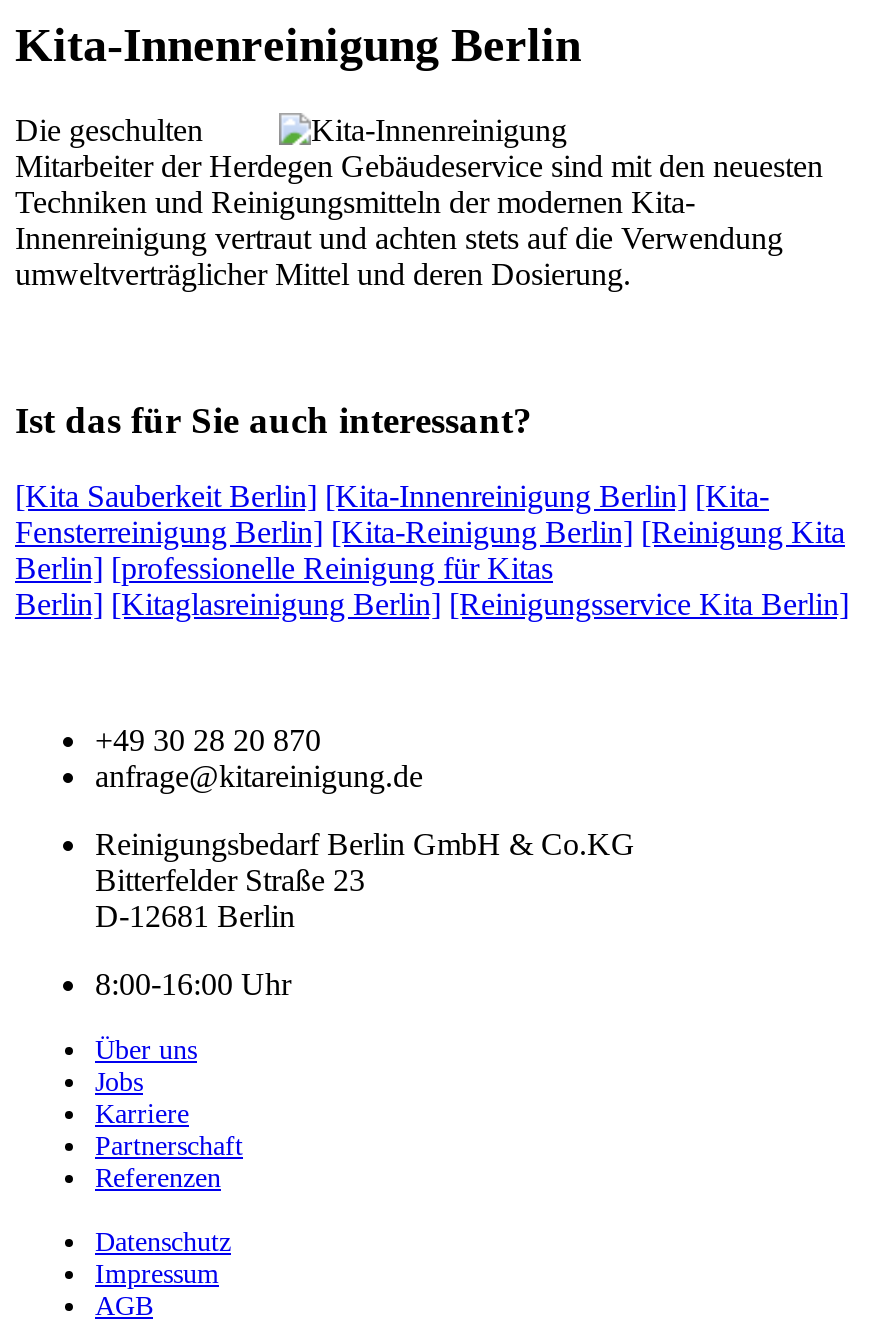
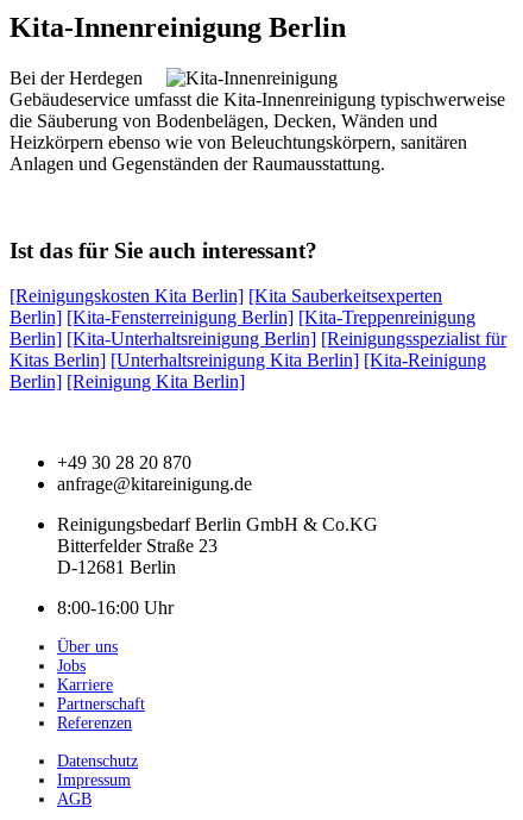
[15,113,823,291] Die geschulten | Mitarbeiter der Herdegen Gebäudeservice sind mit den neuesten | Techniken und Reinigungsmitteln der modernen Kita- | Innenreinigung vertraut und achten stets auf die Verwendung | umweltverträglicher Mittel und deren Dosierung. -> [10,68,505,174] Bei der Herdegen | Gebäudeservice umfasst die Kita-Innenreinigung typischwerweise | die Säuberung von Bodenbelägen, Decken, Wänden und | Heizkörpern ebenso wie von Beleuchtungskörpern, sanitären | Anlagen und Gegenständen der Raumausstattung.
[15,479,849,621] [Kita Sauberkeit Berlin] [Kita-Innenreinigung Berlin] [Kita- | Fensterreinigung Berlin] [Kita-Reinigung Berlin] [Reinigung Kita | Berlin] [professionelle Reinigung für Kitas | Berlin] [Kitaglasreinigung Berlin] [Reinigungsservice Kita Berlin] -> [10,286,506,392] [Reinigungskosten Kita Berlin] [Kita Sauberkeitsexperten | Berlin] [Kita-Fensterreinigung Berlin] [Kita-Treppenreinigung | Berlin] [Kita-Unterhaltsreinigung Berlin] [Reinigungsspezialist für | Kitas Berlin] [Unterhaltsreinigung Kita Berlin] [Kita-Reinigung | Berlin] [Reinigung Kita Berlin]

